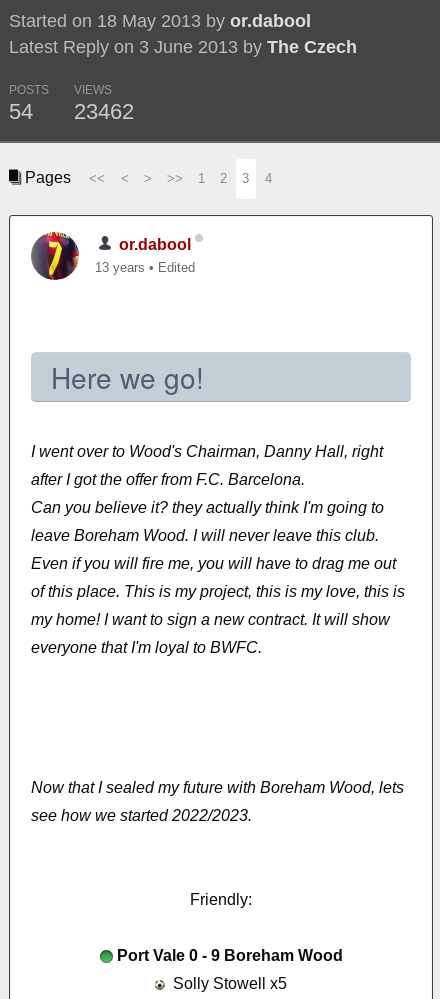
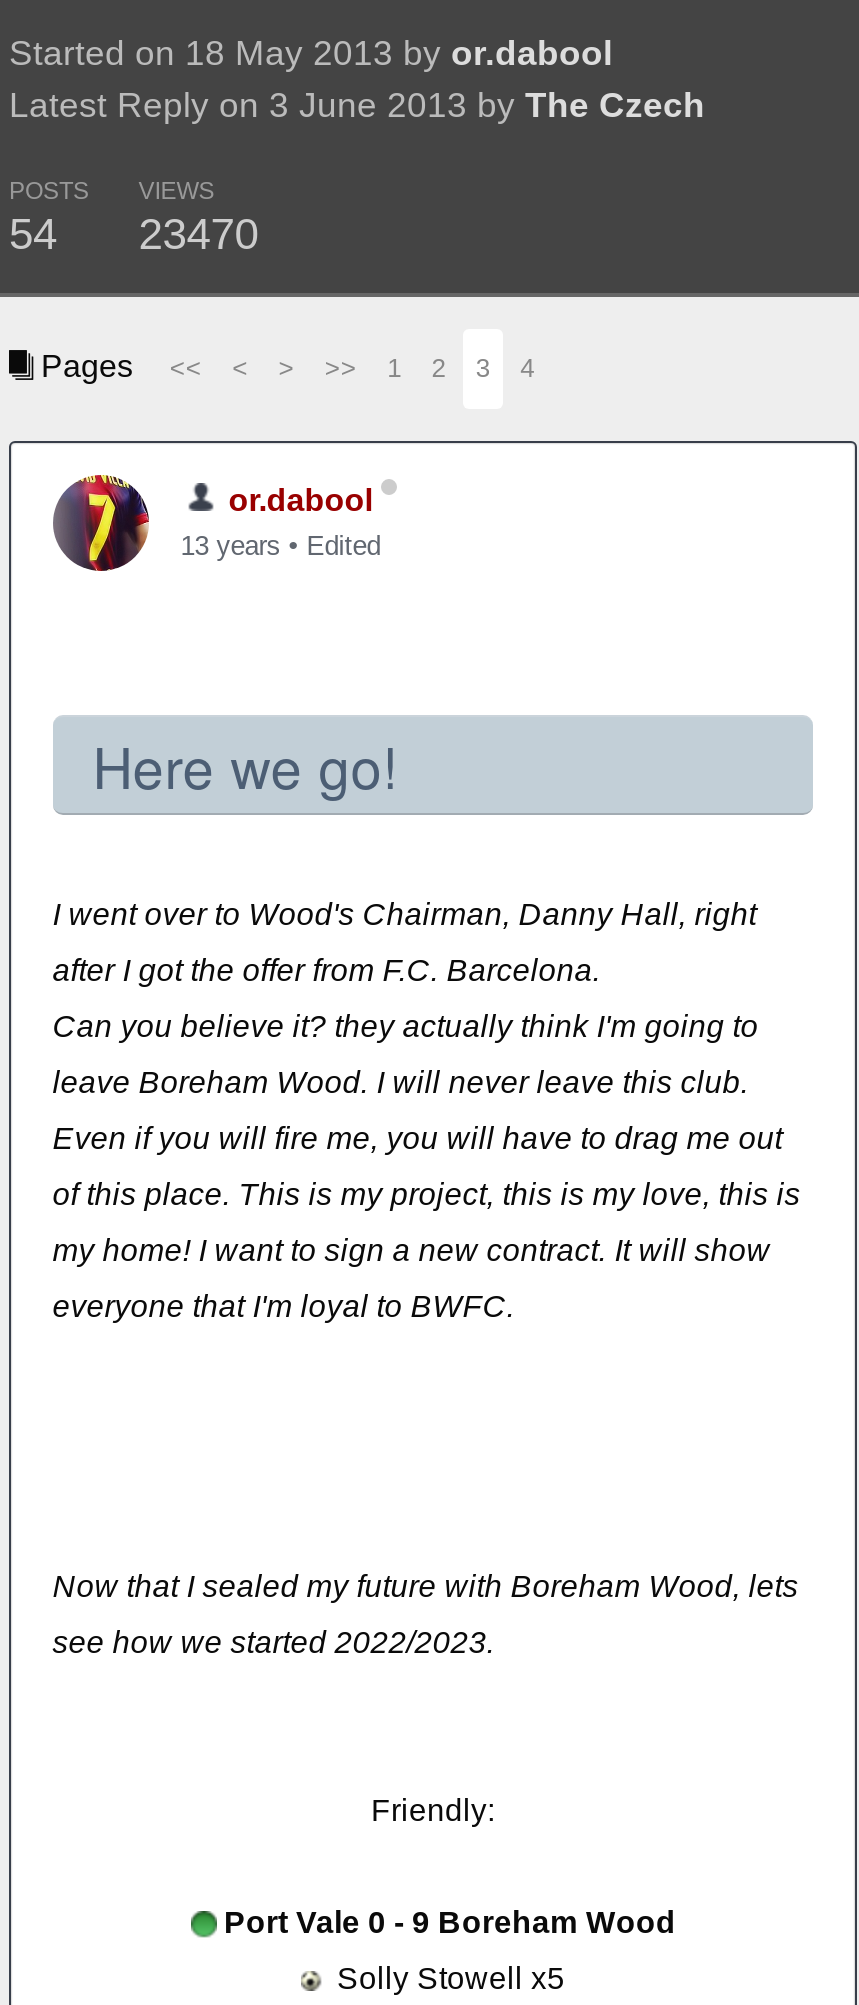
[9,99,134,124] 54 23462 -> [9,209,259,259] 54 23470

